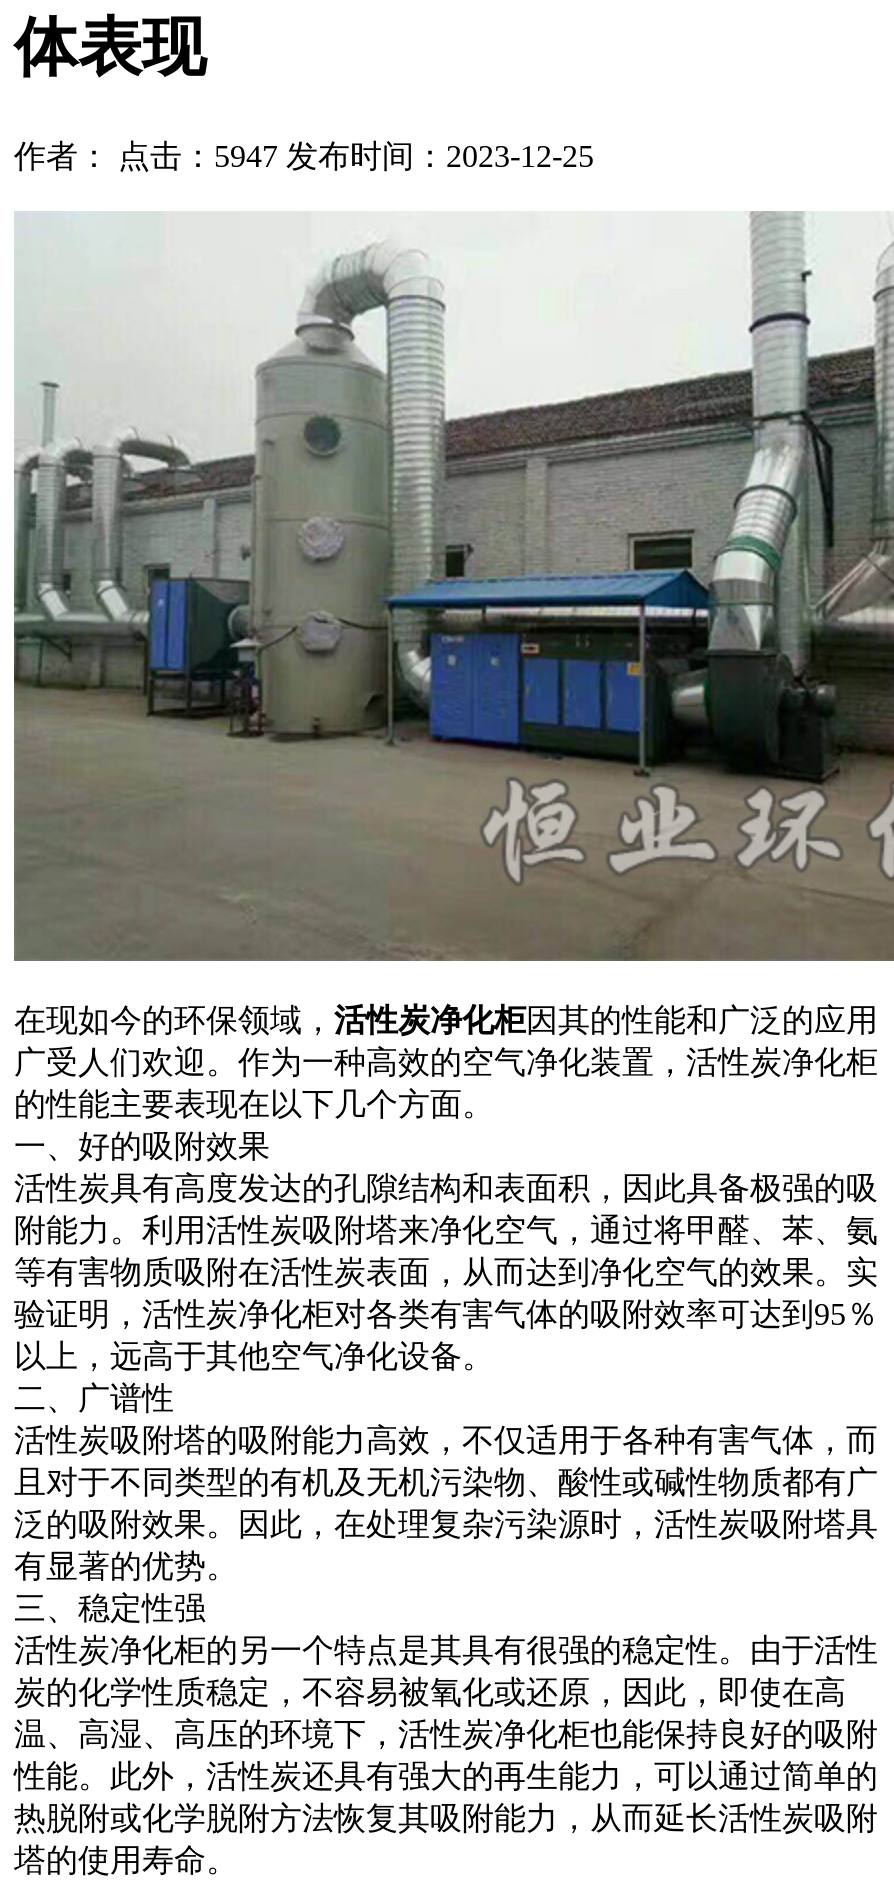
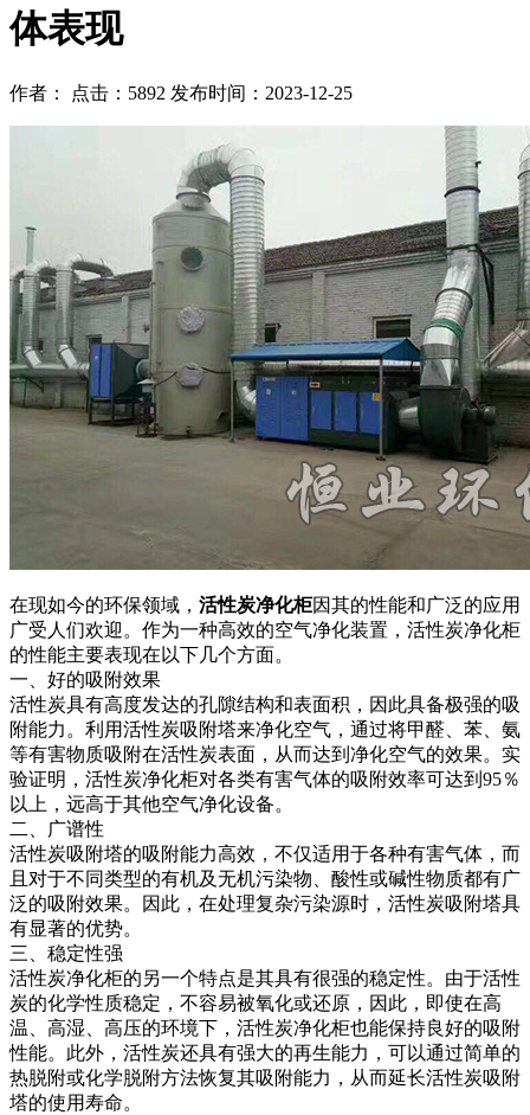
[14,139,594,173] 作者： 点击：5947 发布时间：2023-12-25 -> [9,83,353,103] 作者： 点击：5892 发布时间：2023-12-25

